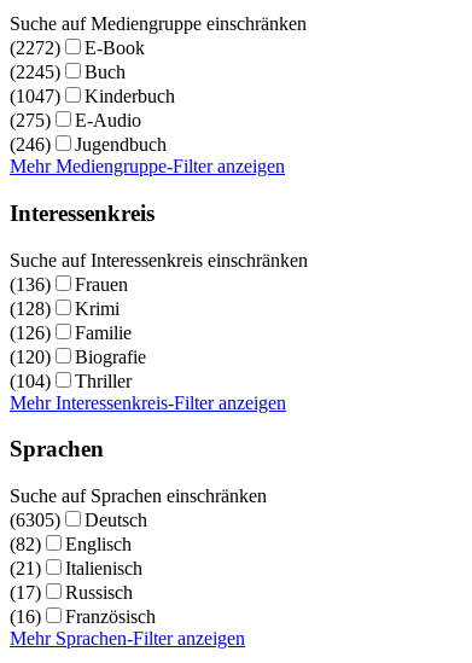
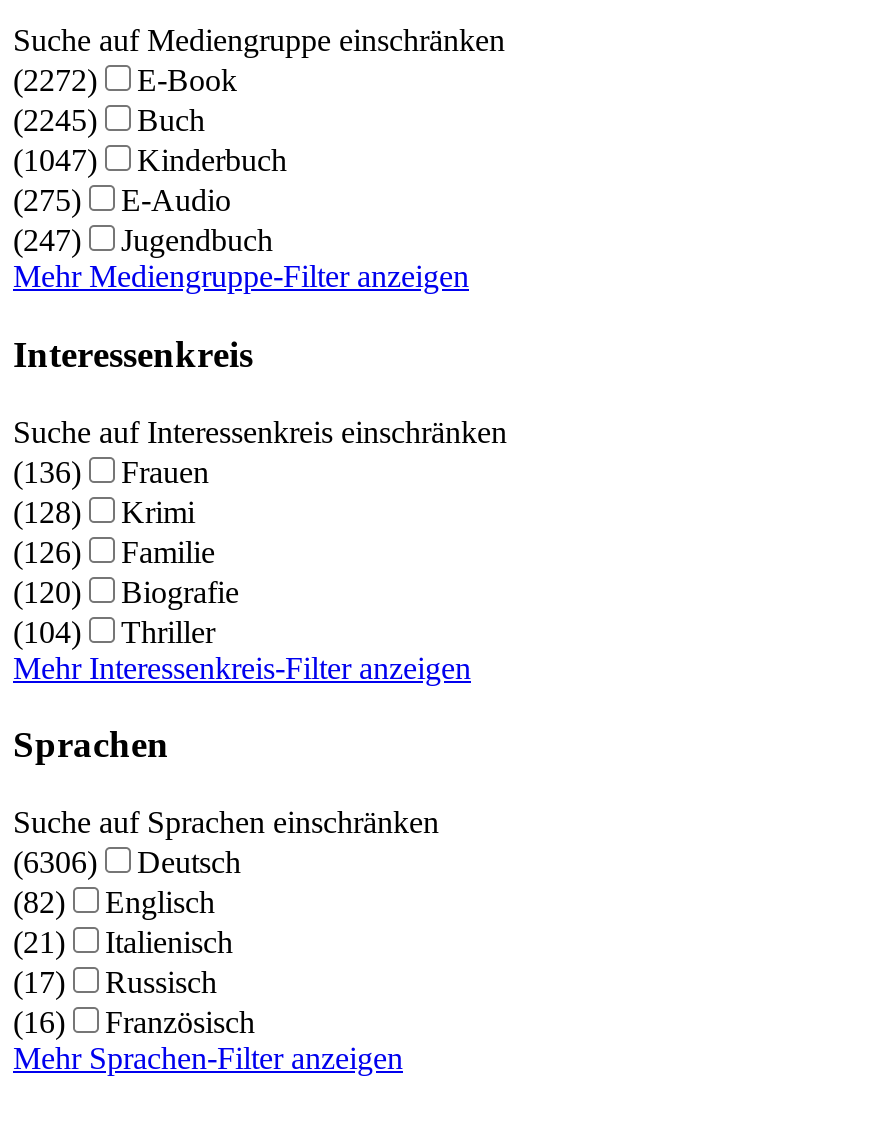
[10,134,167,155] (246) Jugendbuch -> [13,224,273,258] (247) Jugendbuch
[10,510,147,530] (6305) Deutsch -> [13,845,241,879] (6306) Deutsch

